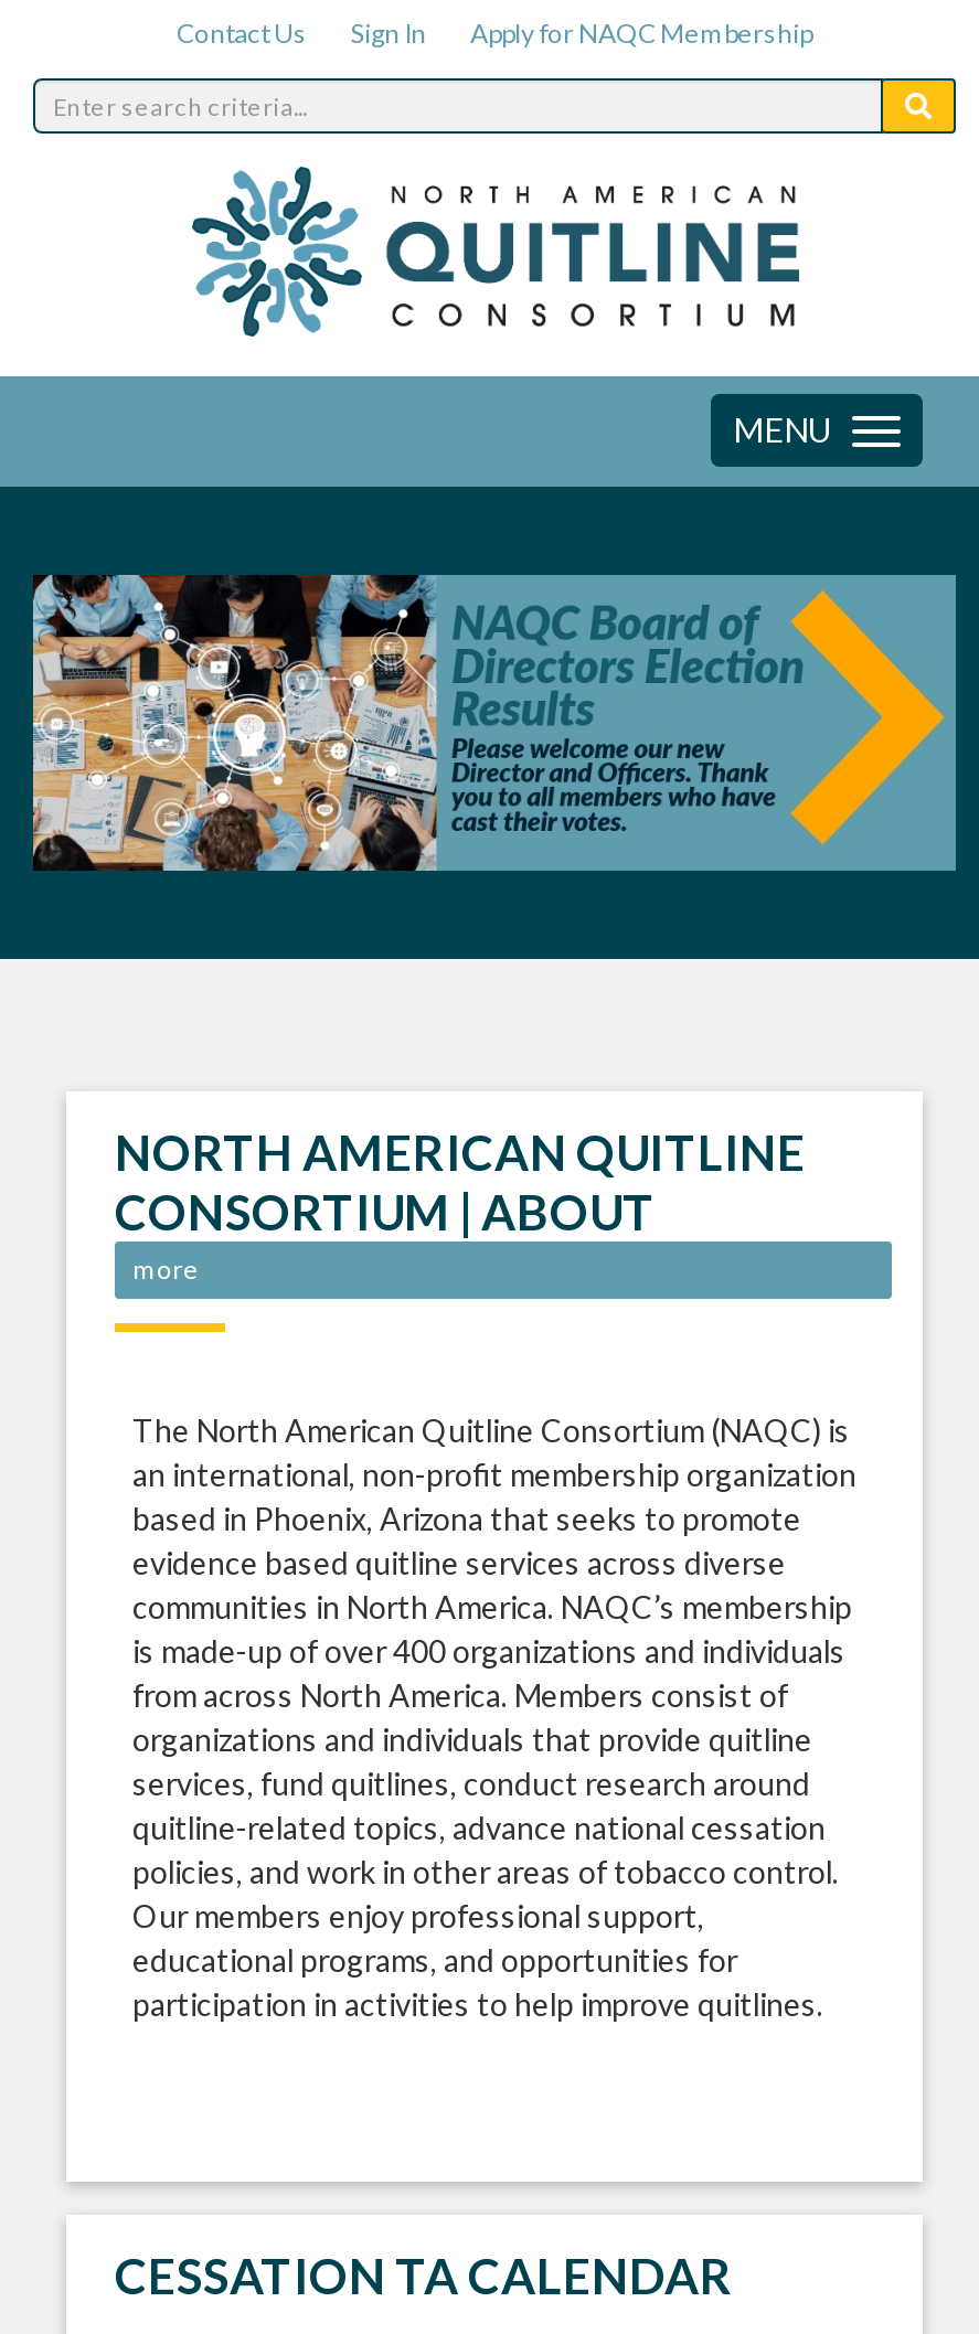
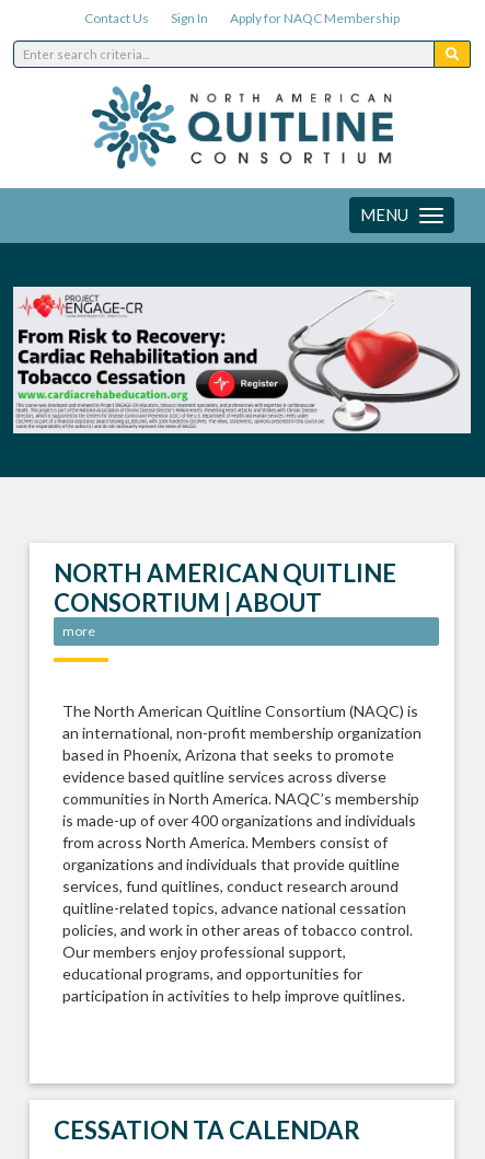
[31,573,954,873] [image] -> [12,286,471,434] [image]

